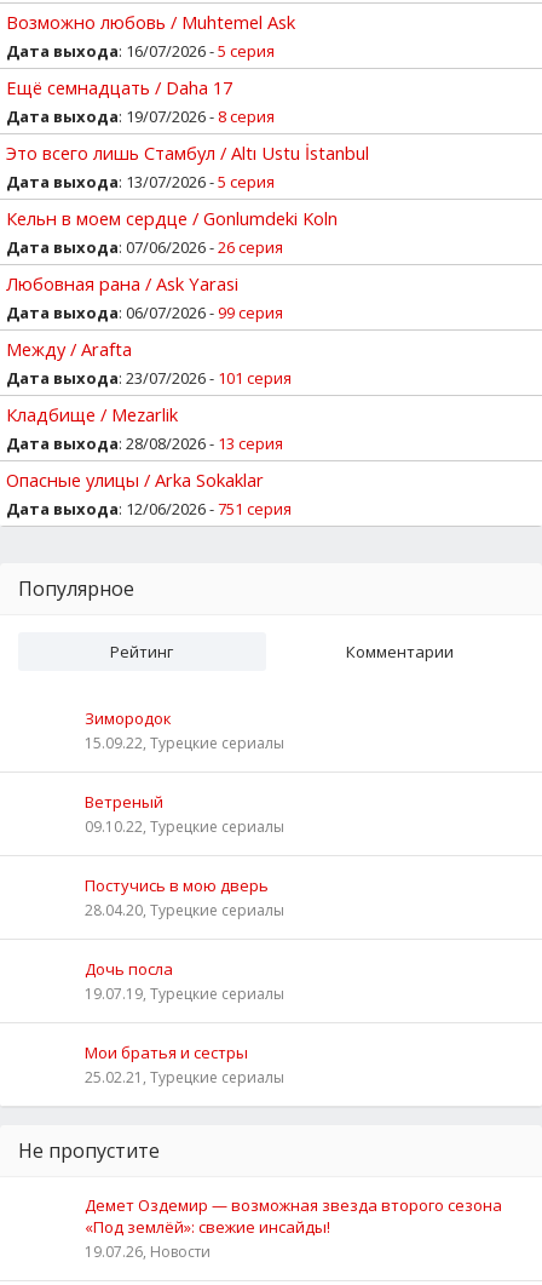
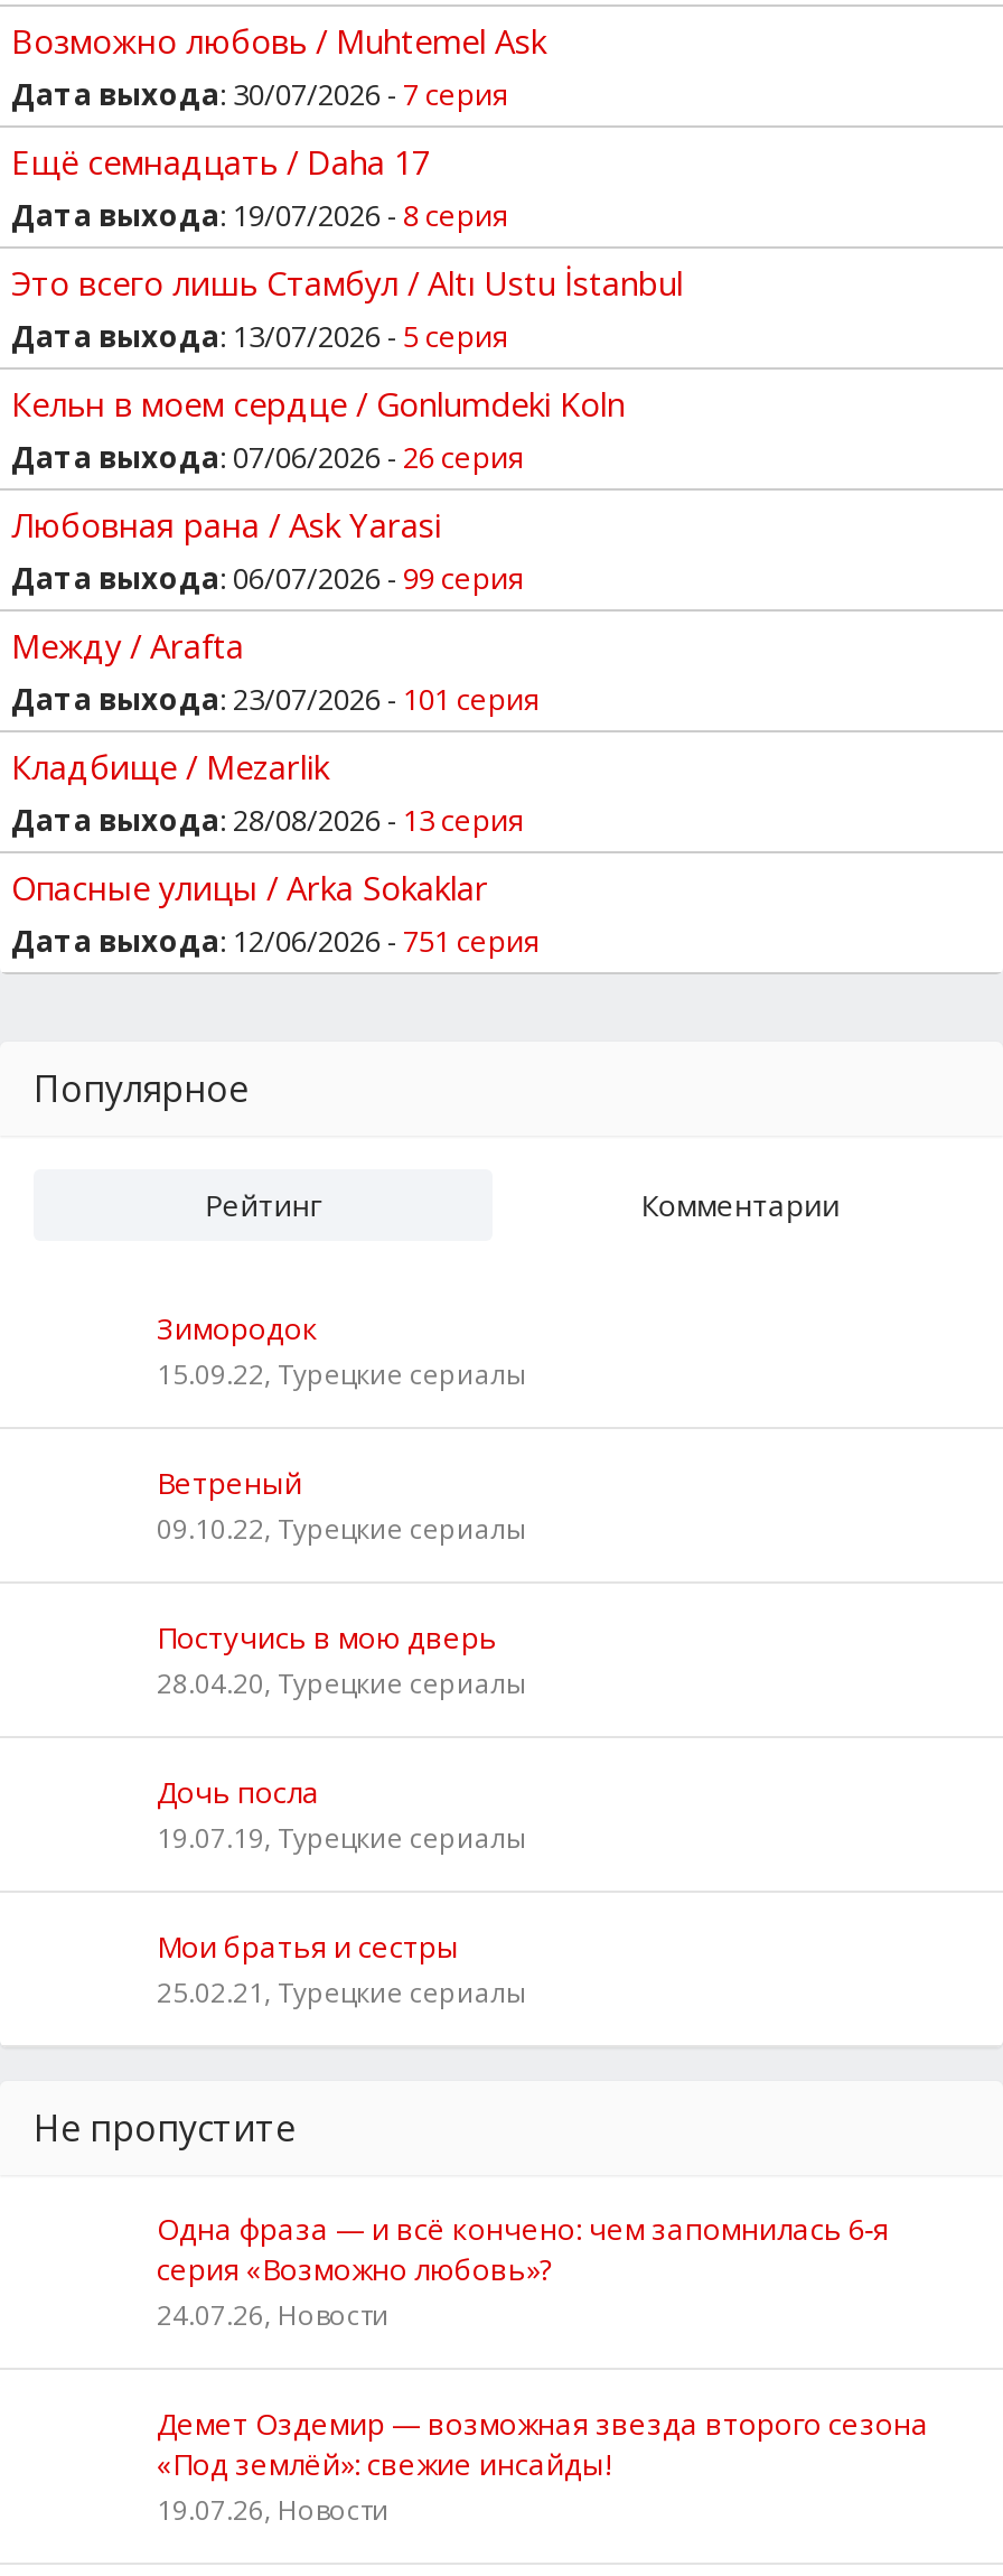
[6,40,275,61] Дата выхода: 16/07/2026 - 5 серия -> [11,73,508,114] Дата выхода: 30/07/2026 - 7 серия
none -> [157,2208,889,2333] Одна фраза — и всё кончено: чем запомнилась 6‑я | серия «Возможно любовь»? | 24.07.26, Новости

